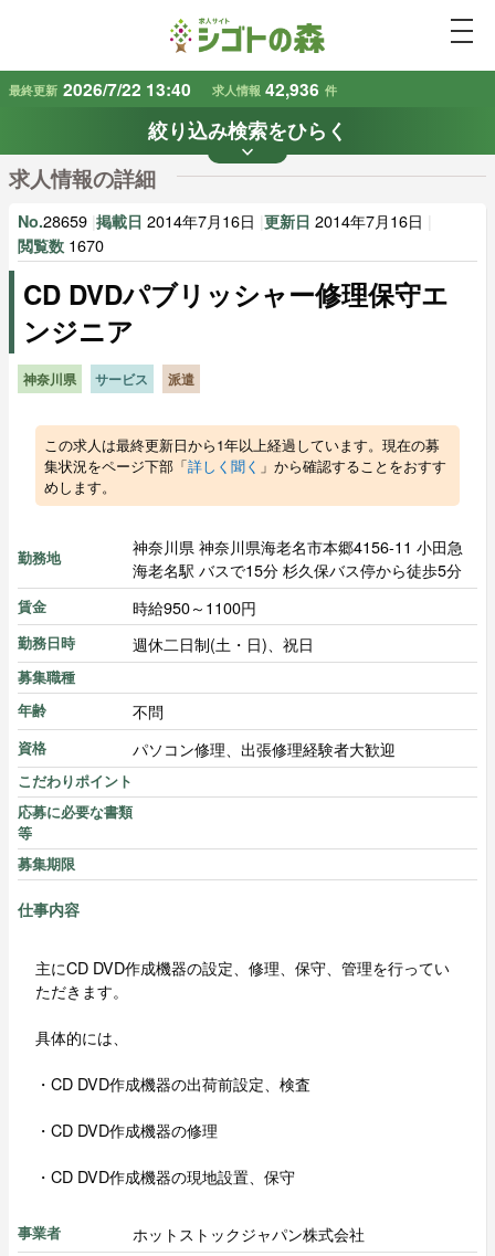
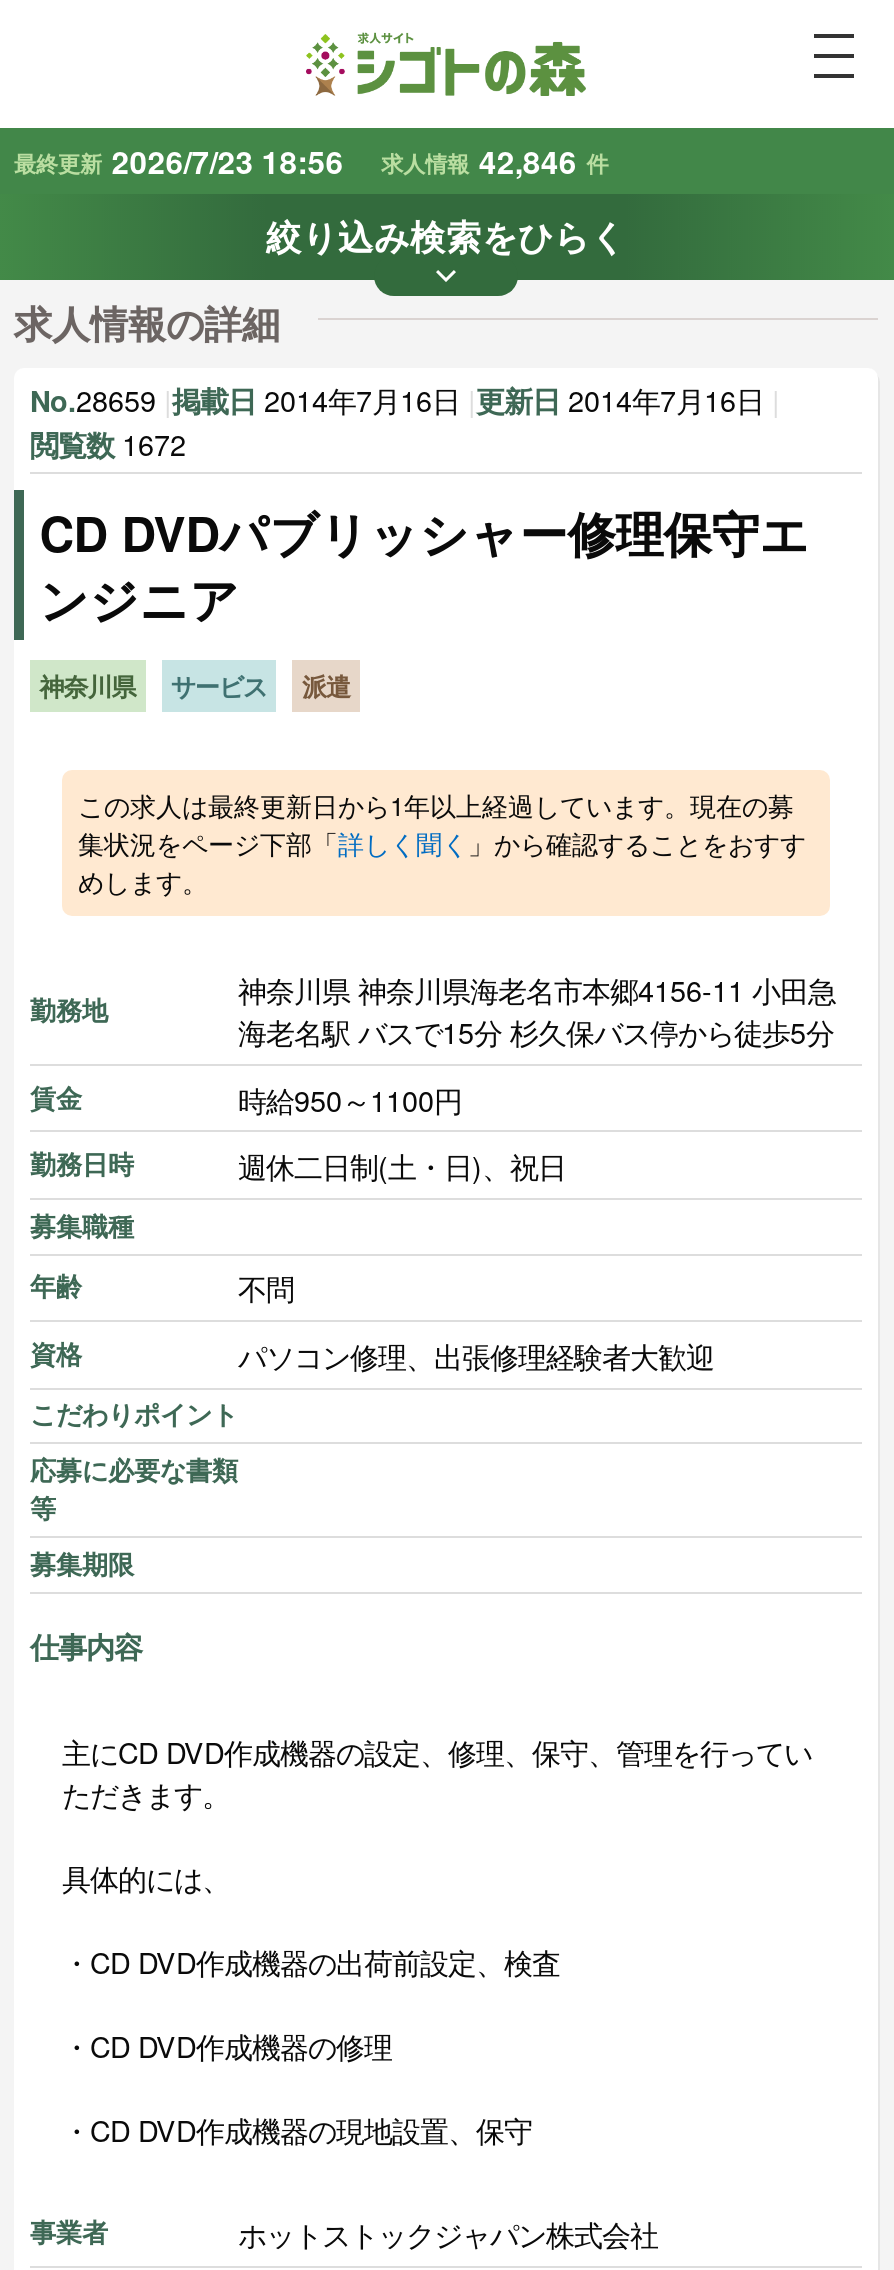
[9,76,337,101] 最終更新 2026/7/22 13:40 求人情報 42,936 件 -> [14,137,608,183] 最終更新 2026/7/23 18:56 求人情報 42,846 件
[18,233,104,256] 閲覧数 1670 -> [30,421,186,463] 閲覧数 1672

